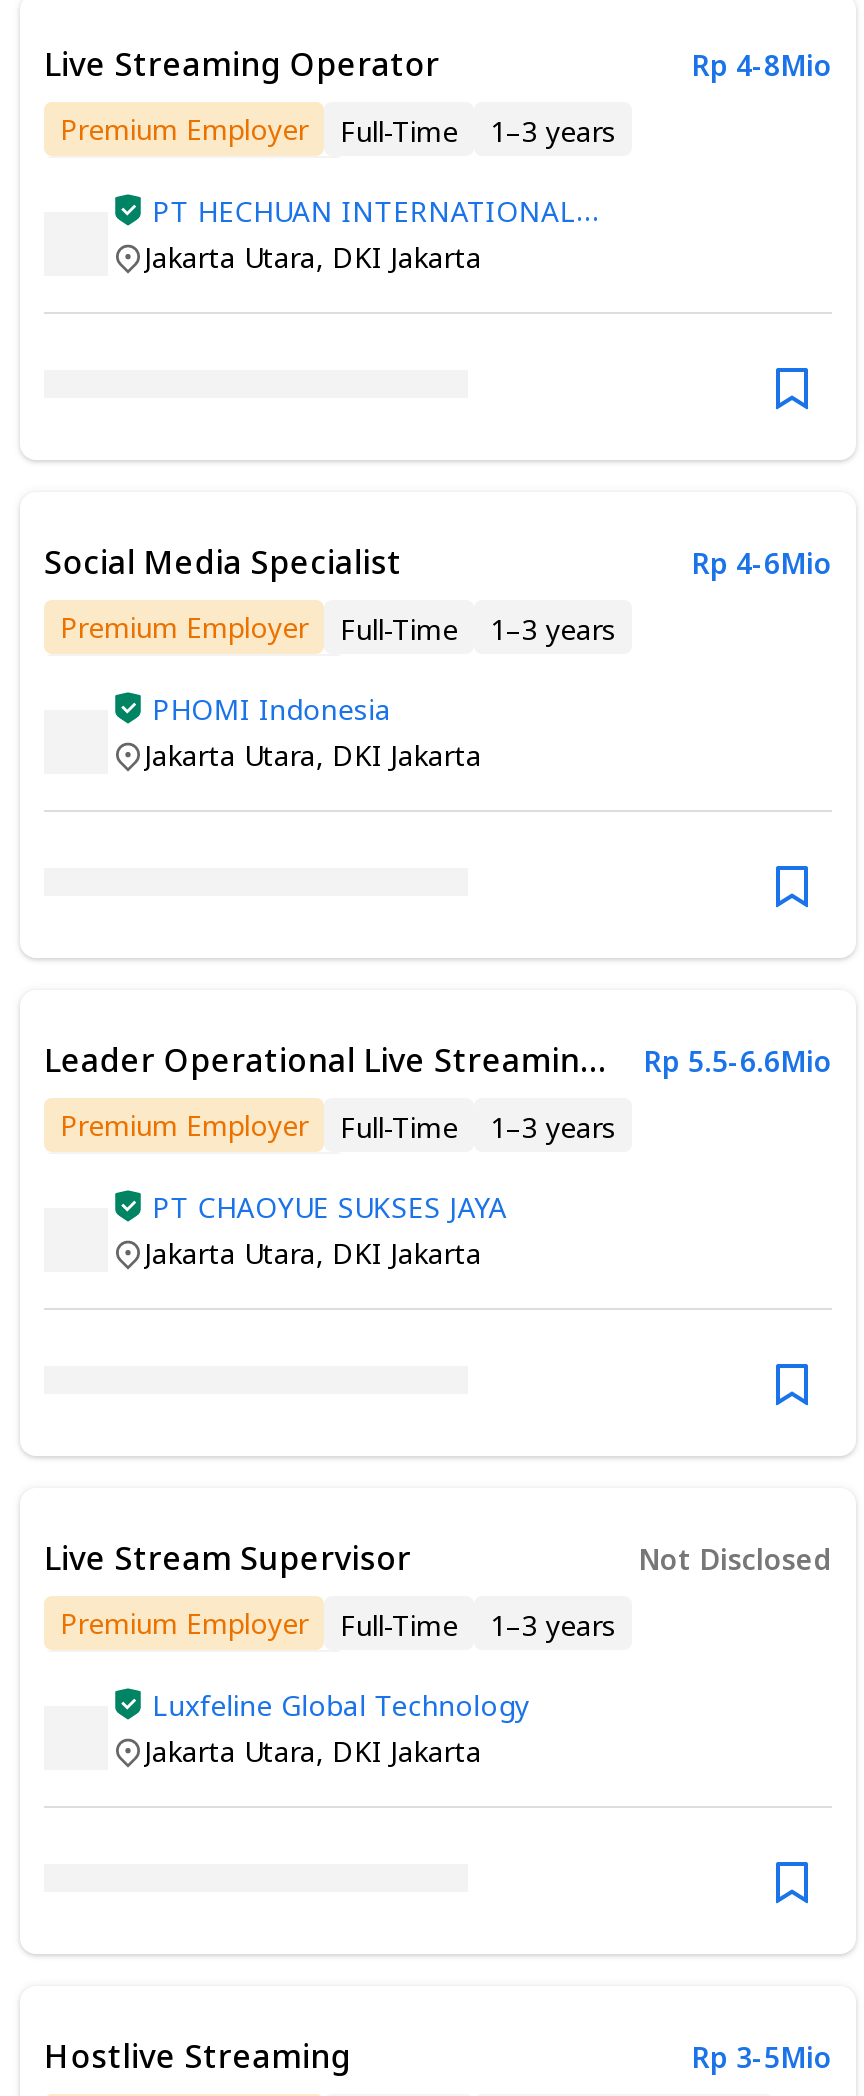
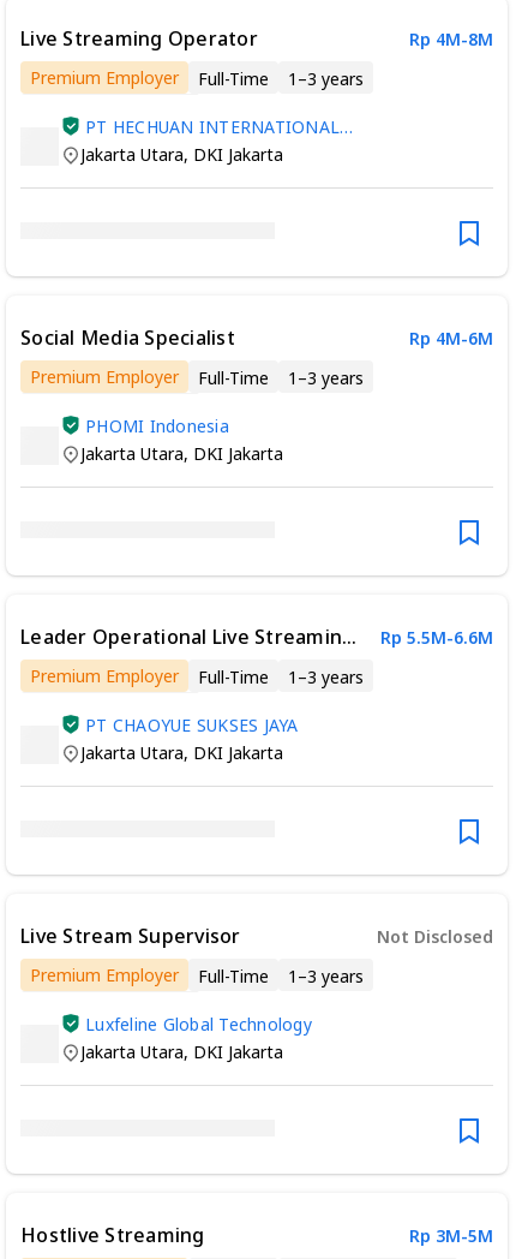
[692,45,832,83] Rp 4-8Mio -> [409,27,493,50] Rp 4M-8M
[692,543,832,581] Rp 4-6Mio -> [409,326,493,349] Rp 4M-6M
[644,1041,832,1079] Rp 5.5-6.6Mio -> [380,626,493,648] Rp 5.5M-6.6M
[692,2037,832,2075] Rp 3-5Mio -> [409,1224,493,1247] Rp 3M-5M

